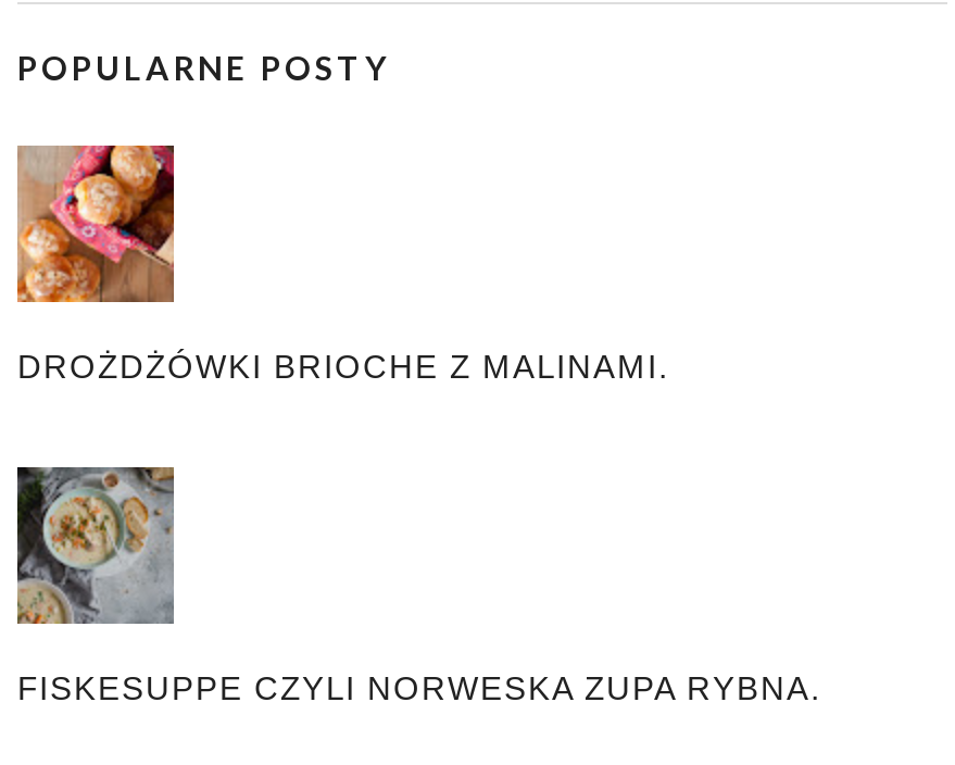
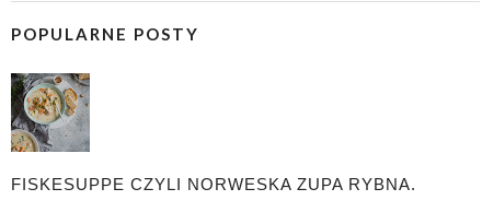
[15,143,669,384] [image] | DROŻDŻÓWKI BRIOCHE Z MALINAMI. -> none

